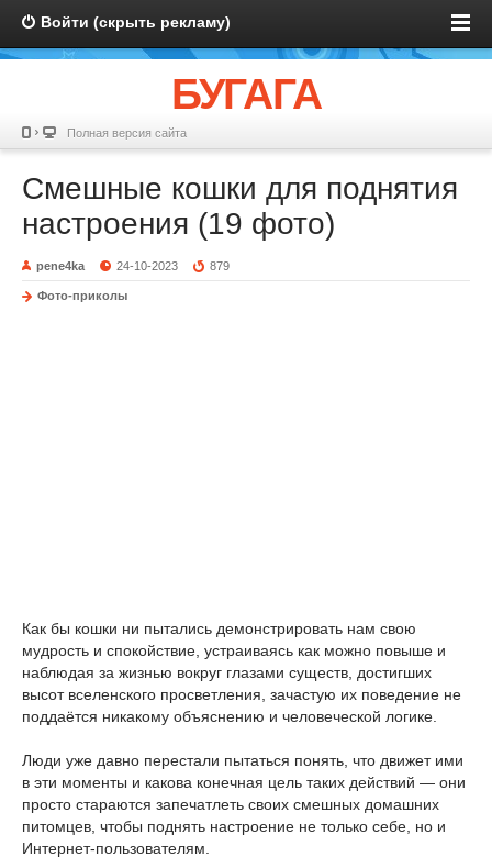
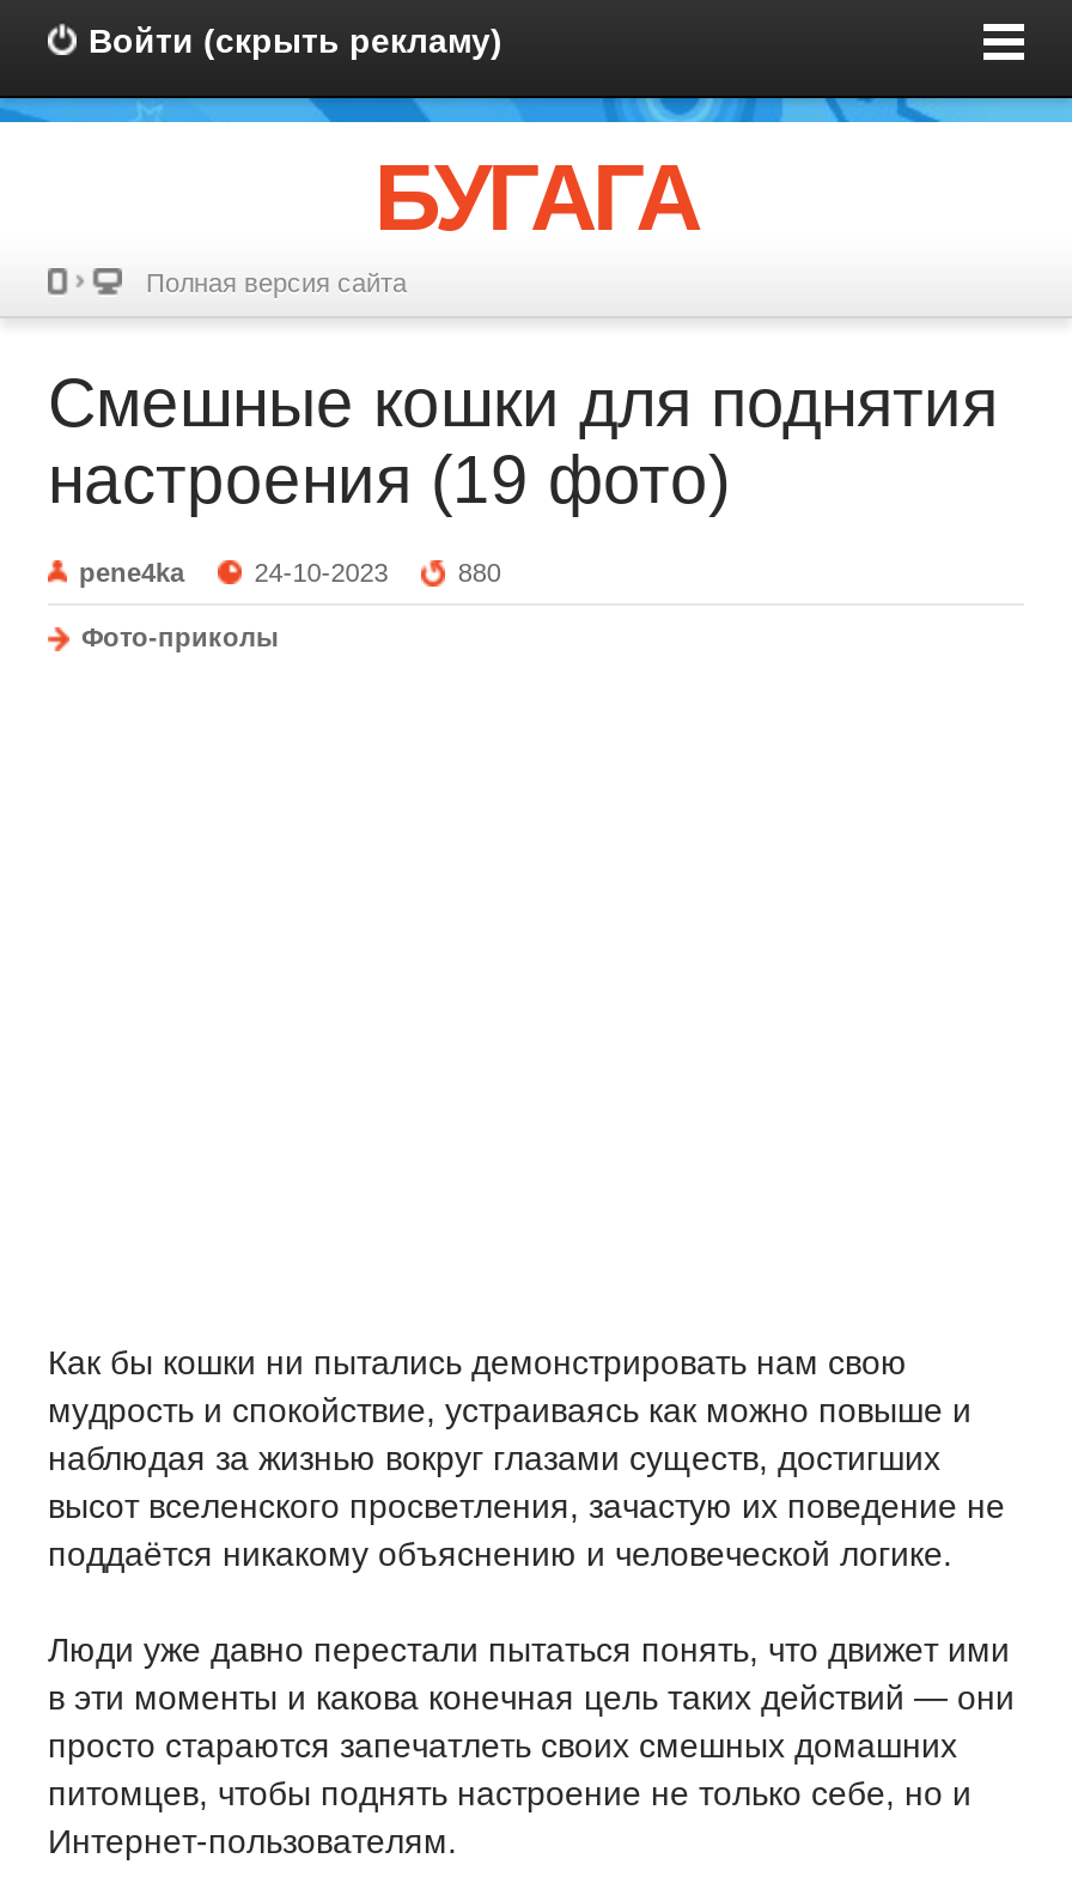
[210,259,230,272] 879 -> [458,558,501,587] 880

